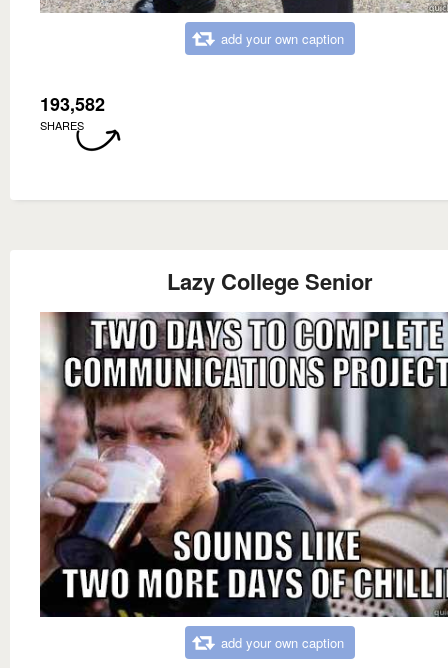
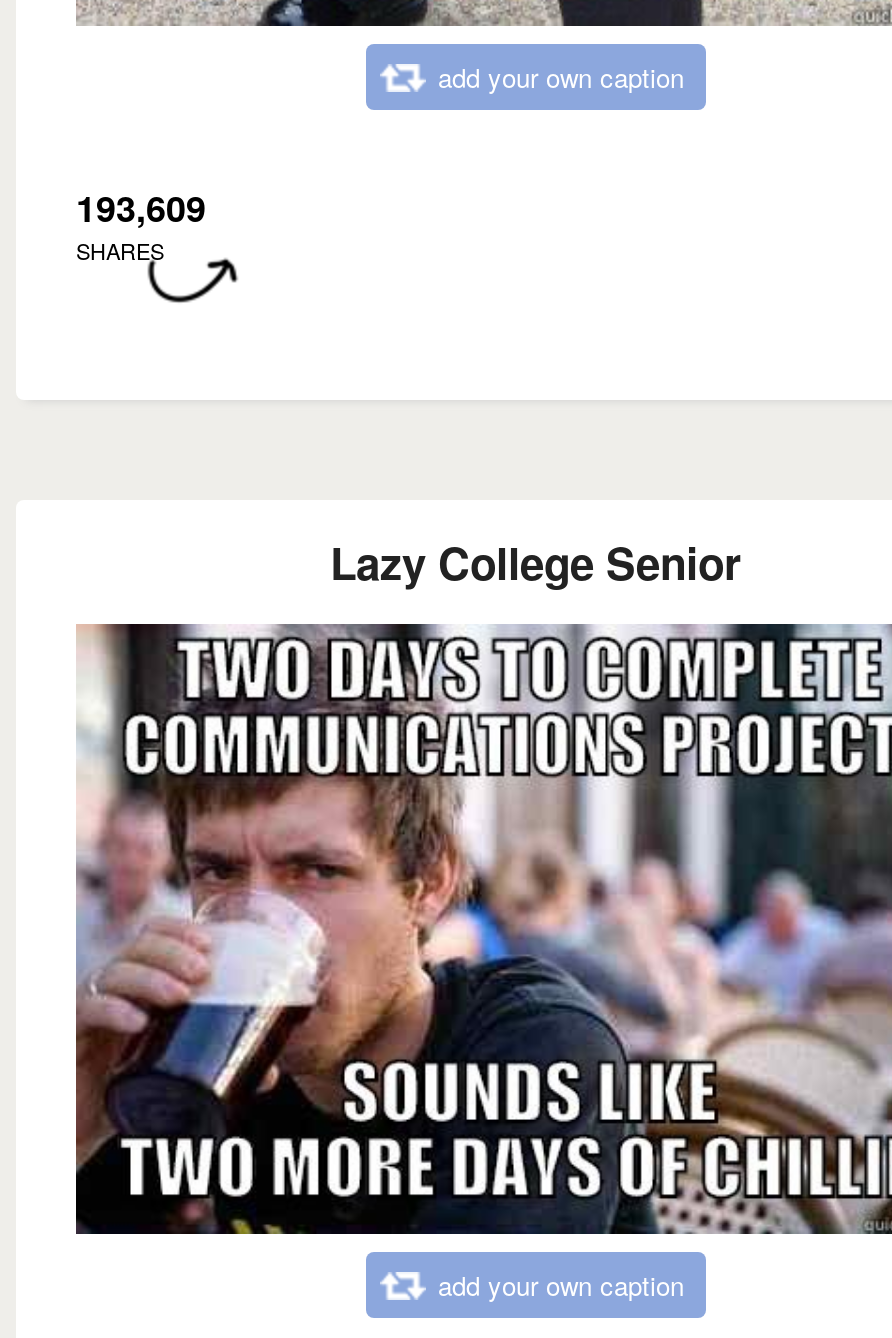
[40,91,105,117] 193,582 -> [76,181,206,233] 193,609

